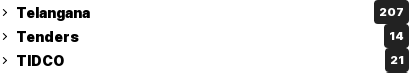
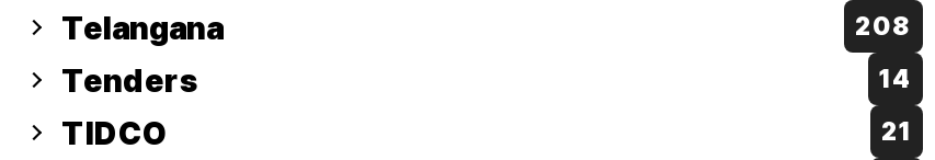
[379,5,404,19] 207 -> [855,12,912,43] 208

